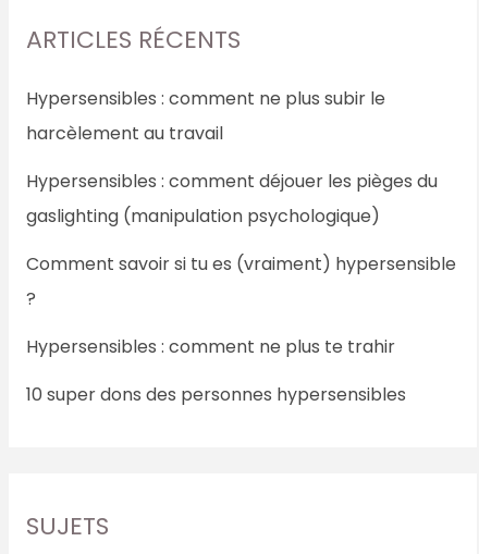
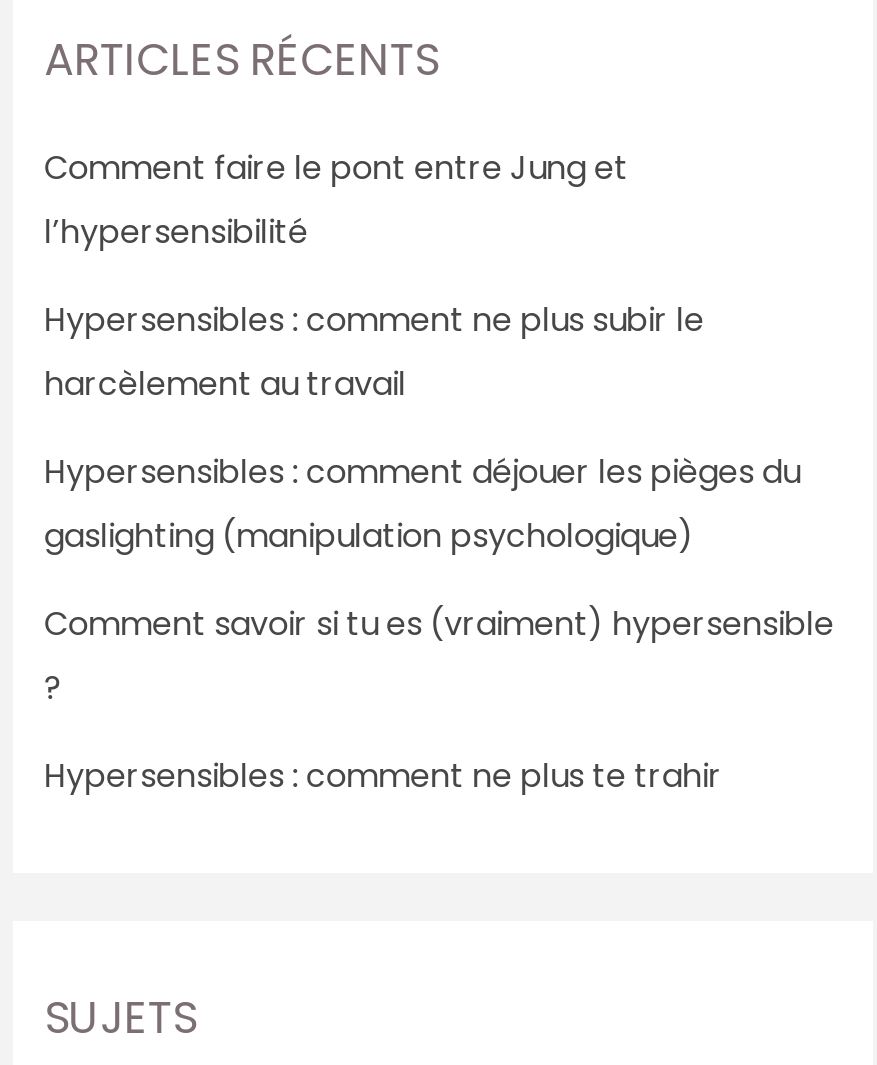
none -> [44,145,628,255] Comment faire le pont entre Jung et | l’hypersensibilité
moved [26,86,456,360] -> [44,297,834,799]: Hypersensibles : comment ne plus subir le | harcèlement au travail | Hypersensibles : comment déjouer les pièges du | gaslighting (manipulation psychologique) | Comment savoir si tu es (vraiment) hypersensible | Hypersensibles : comment ne plus te trahir
[26,382,406,408] 10 super dons des personnes hypersensibles -> none

